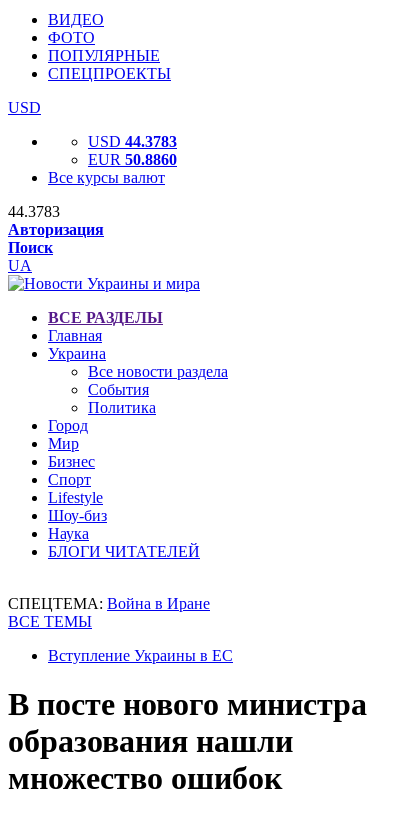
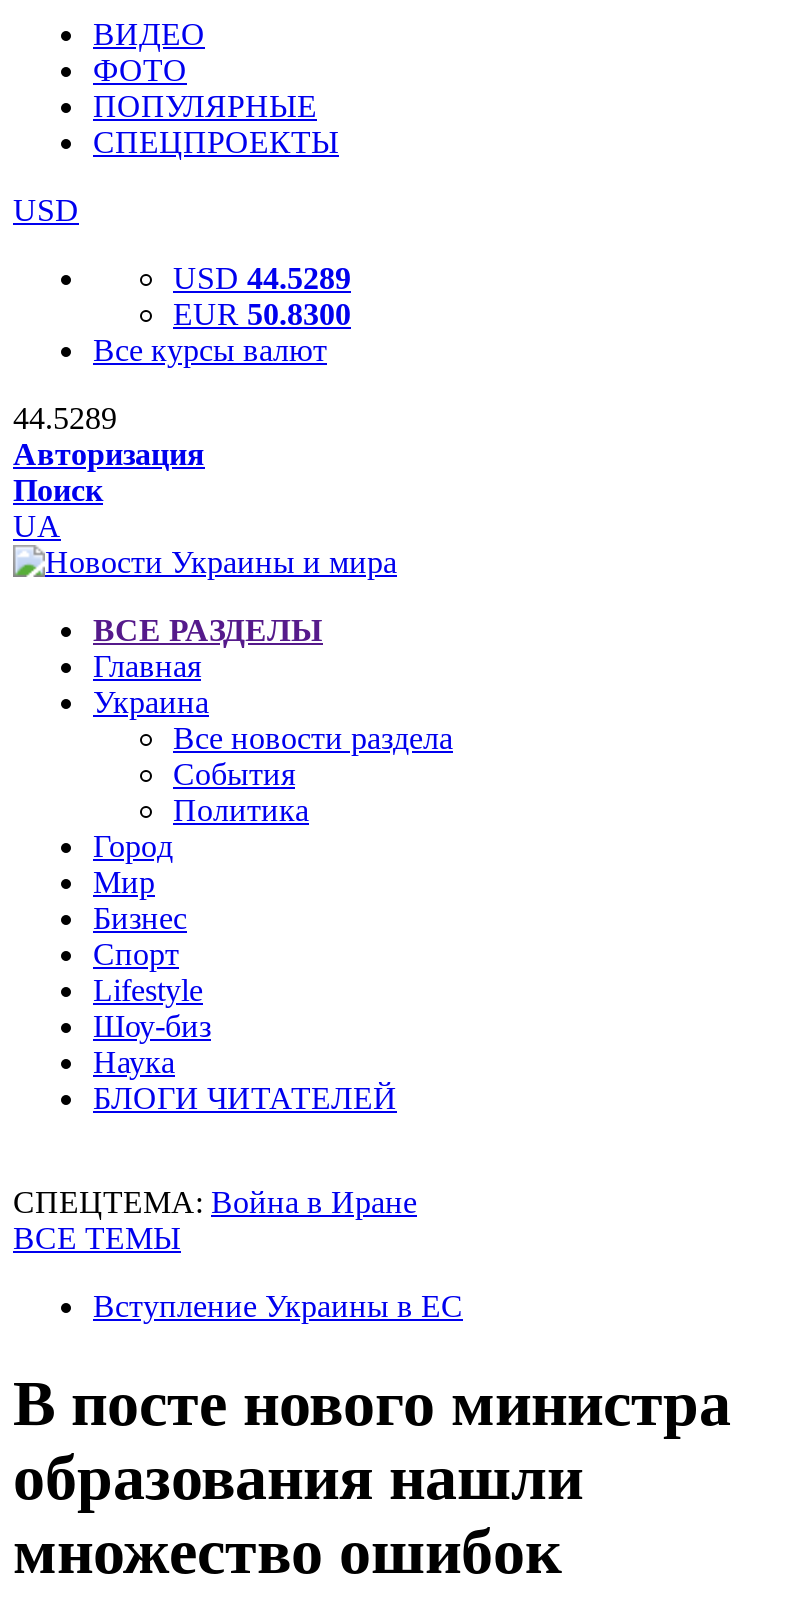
[88,133,177,150] USD 44.3783 -> [173,261,351,295] USD 44.5289
[88,151,177,168] EUR 50.8860 -> [173,297,351,331] EUR 50.8300
[8,203,60,220] 44.3783 -> [13,401,117,435] 44.5289

